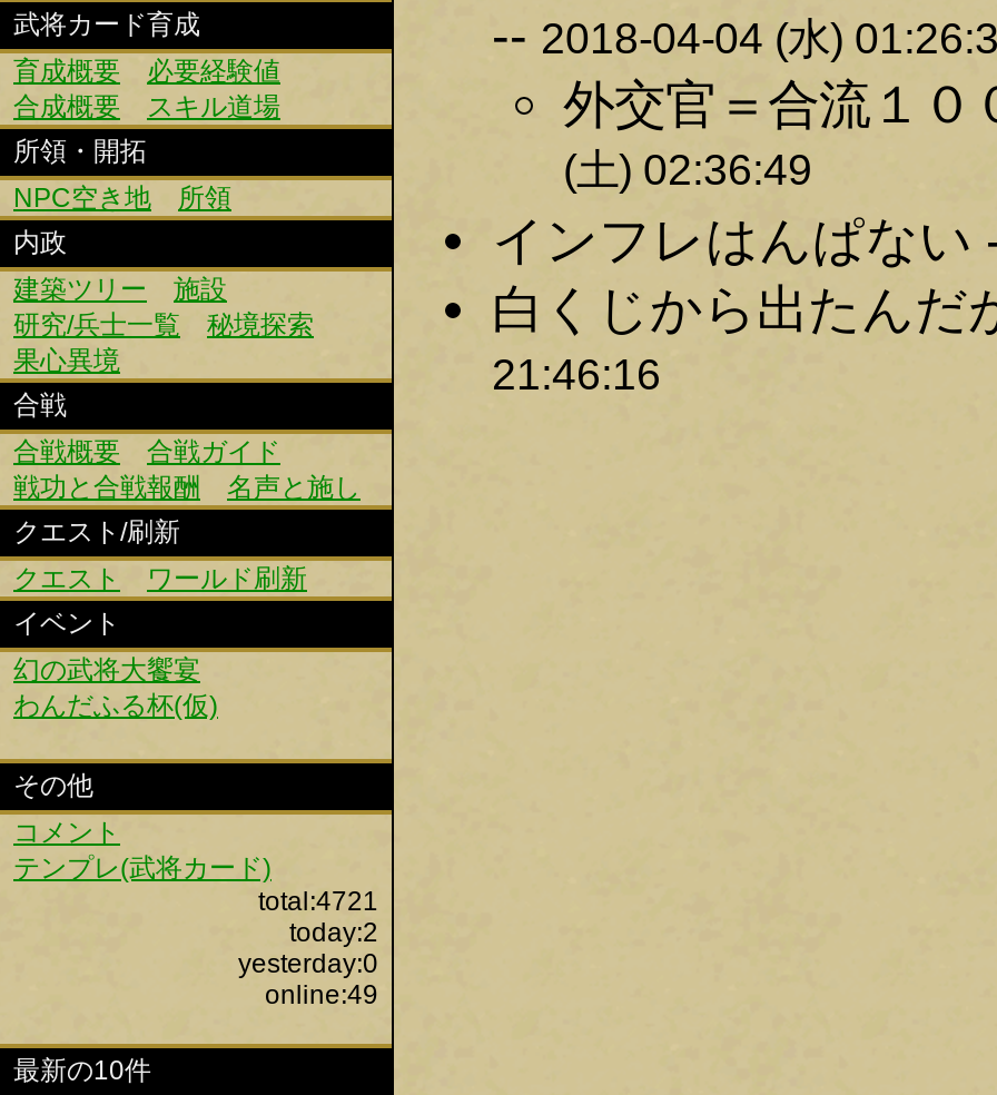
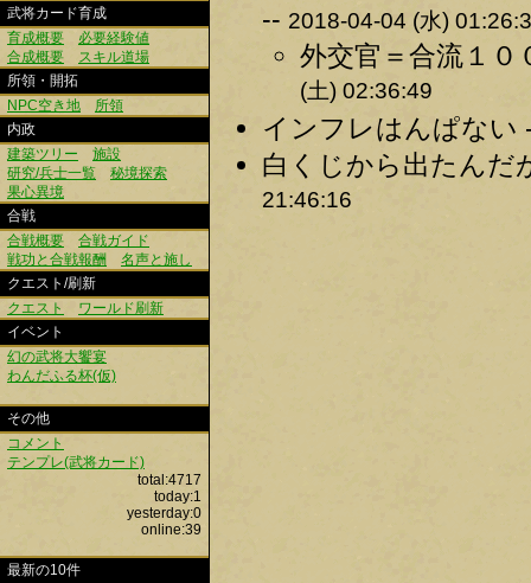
[258,886,378,948] total:4721 | today:2 -> [137,472,201,505] total:4717 | today:1
[265,979,378,1010] online:49 -> [141,521,201,538] online:39

